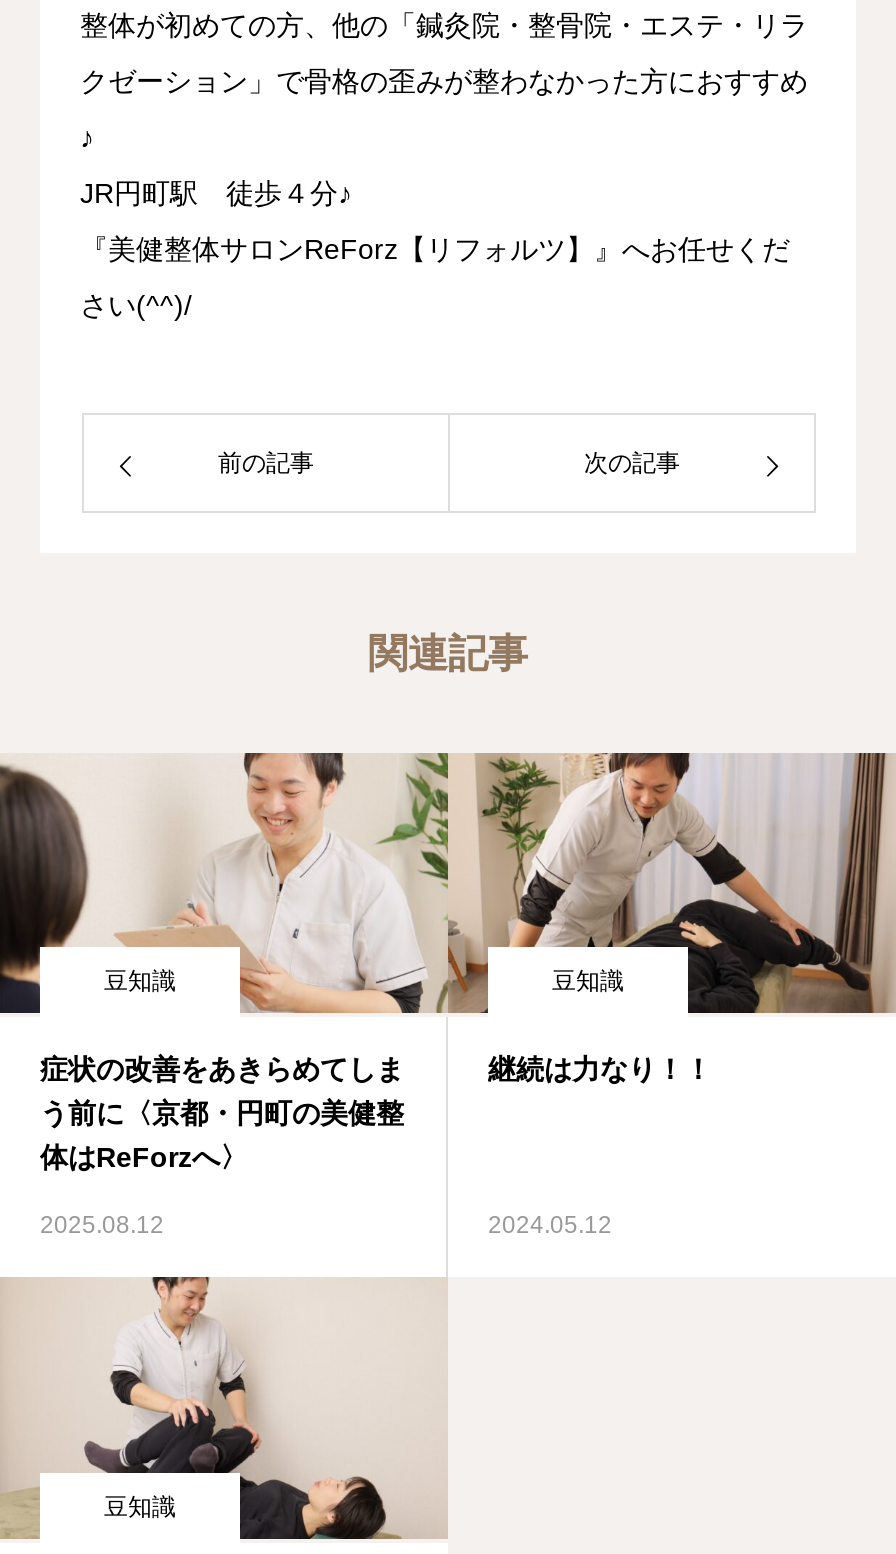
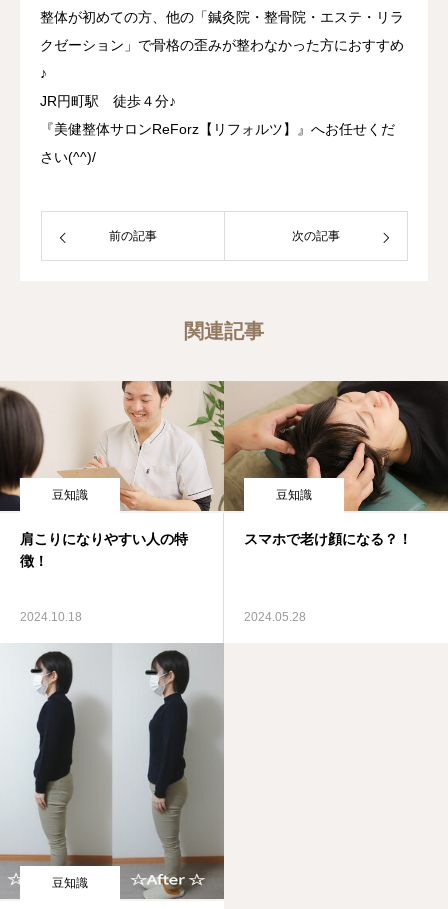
[448,751,890,1086] [image] | 継続は力なり！！ -> [223,380,445,547] [image] | スマホで老け顔になる？！
[40,1054,404,1174] 症状の改善をあきらめてしま | う前に〈京都・円町の美健整 | 体はReForzへ〉 -> [20,531,188,569] 肩こりになりやすい人の特 | 徴！
[40,1212,164,1240] 2025.08.12 -> [20,610,82,624] 2024.10.18
[488,1212,612,1240] 2024.05.12 -> [244,610,306,624] 2024.05.28
[6,1277,446,1541] [image] -> [3,644,225,899] [image]

